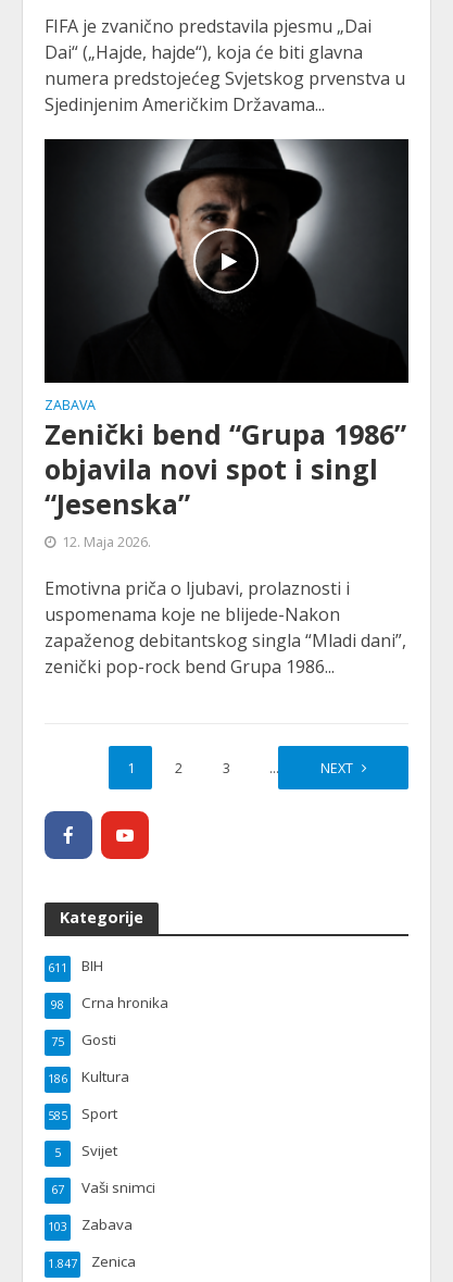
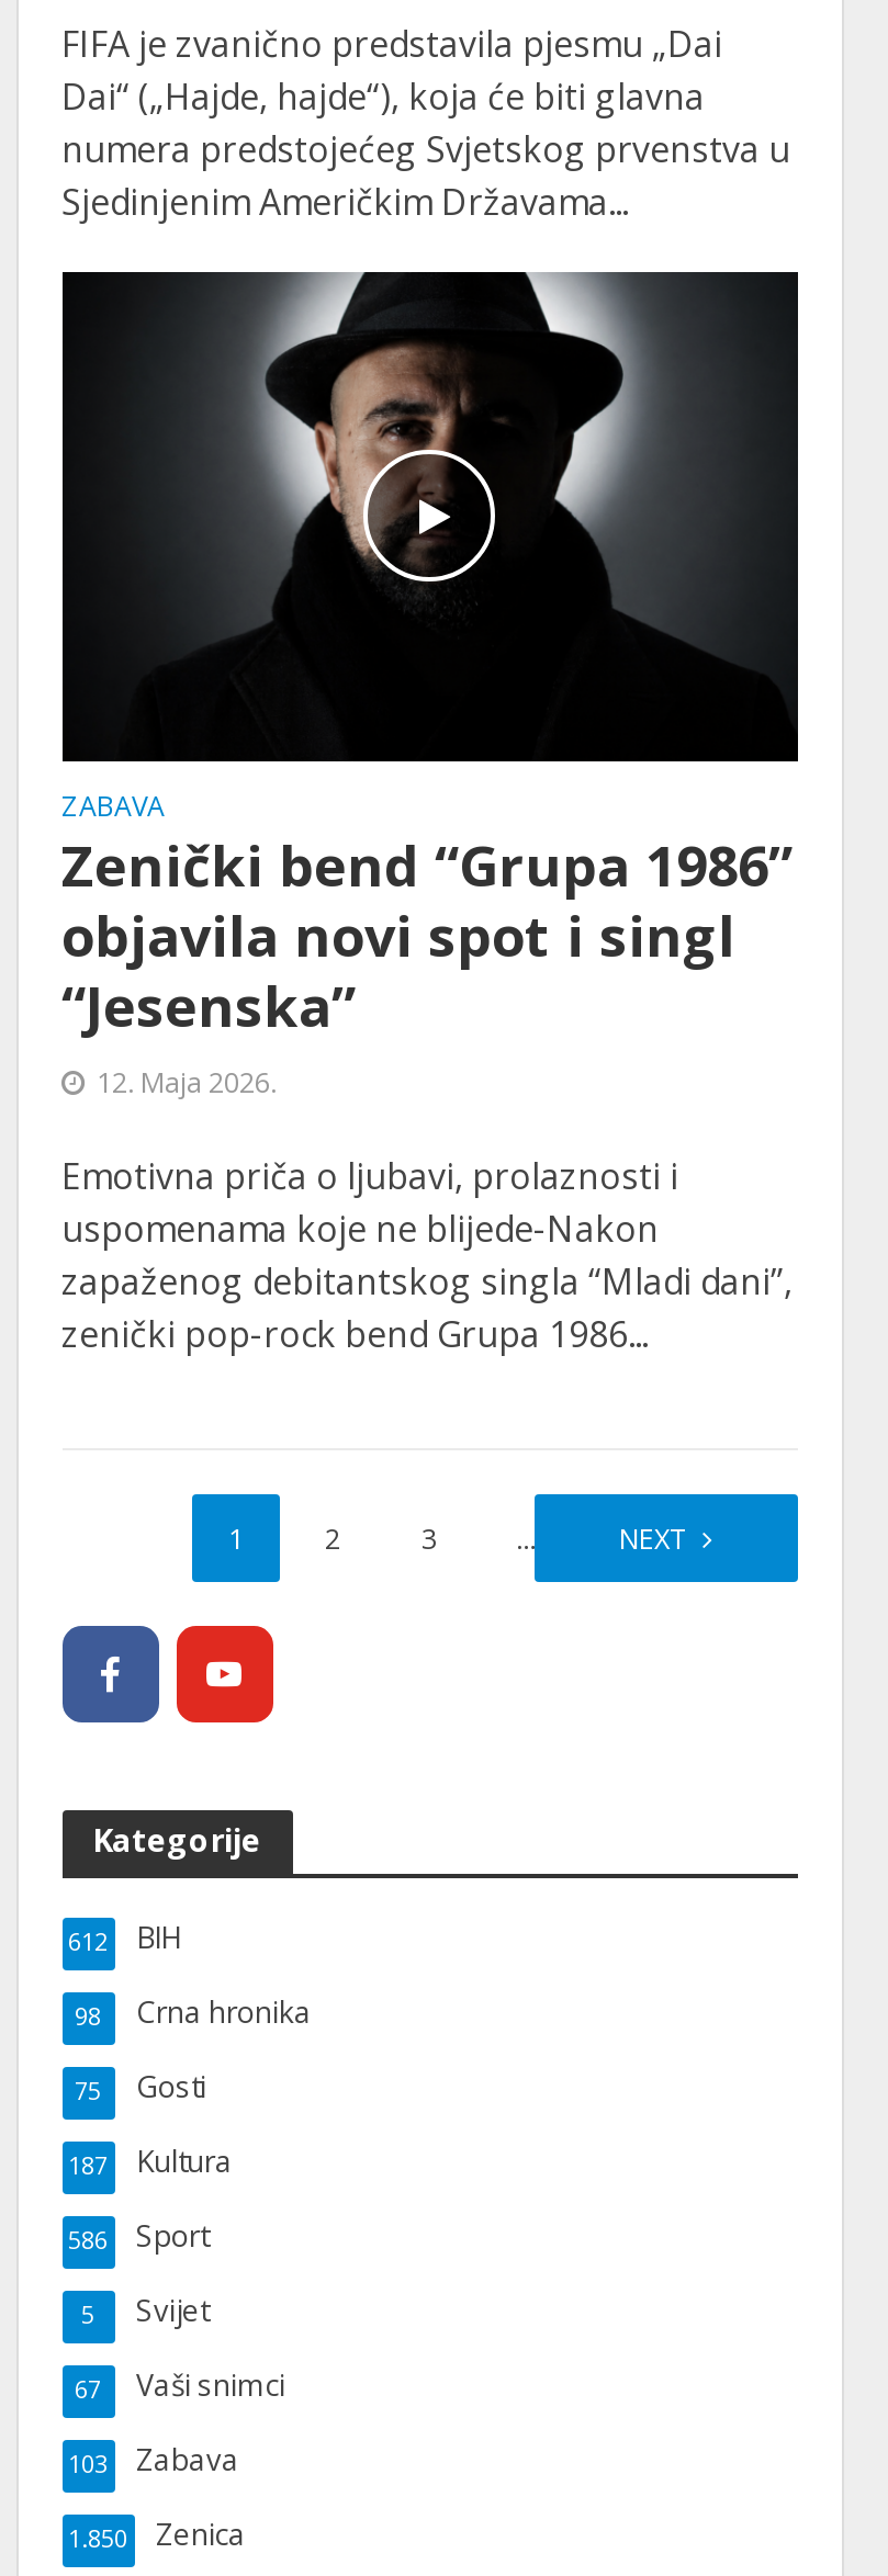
[47,955,103,975] 611 BIH -> [68,1917,180,1957] 612 BIH
[47,1066,129,1086] 186 Kultura -> [68,2141,233,2181] 187 Kultura
[47,1103,117,1123] 585 Sport -> [68,2216,209,2255] 586 Sport
[47,1251,135,1271] 1.847 Zenica -> [68,2514,246,2554] 1.850 Zenica

